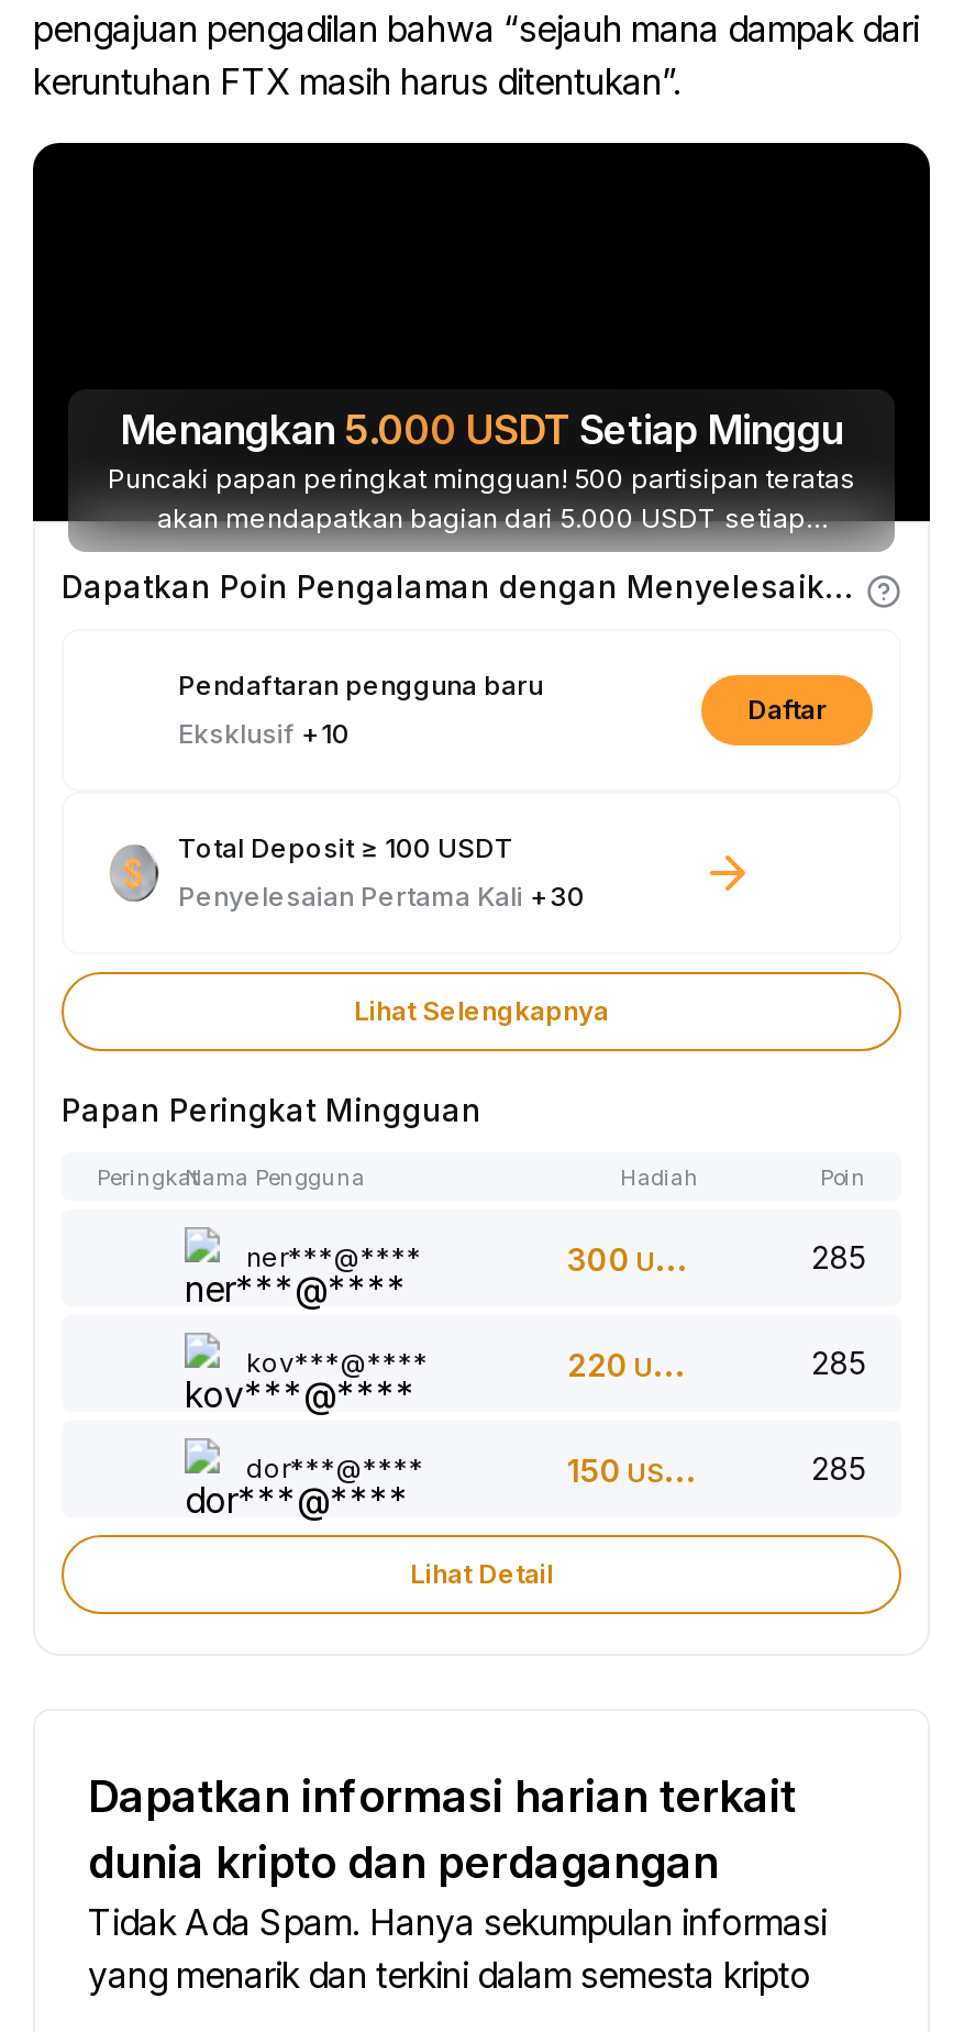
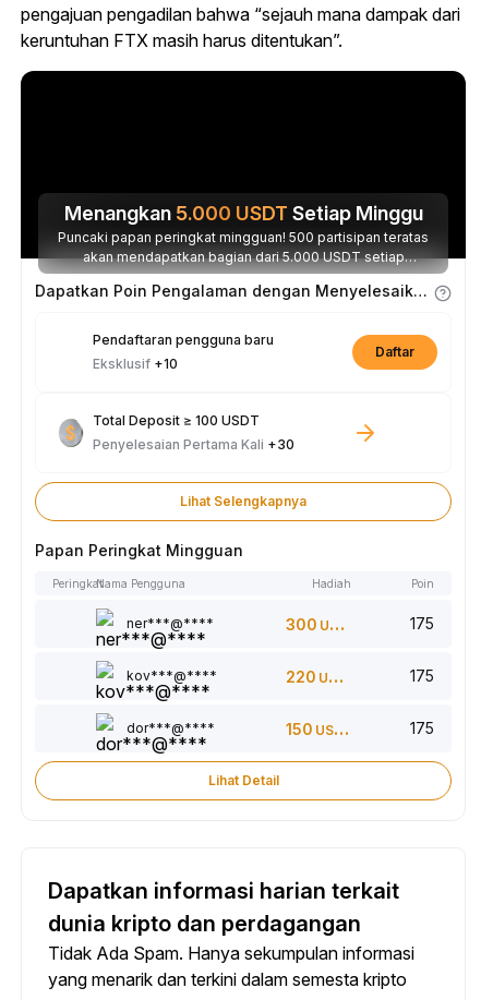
[811,1238,866,1275] 285 -> [410,614,434,632] 175
[811,1344,866,1381] 285 -> [410,666,434,685] 175
[811,1449,866,1487] 285 -> [410,719,434,737] 175

